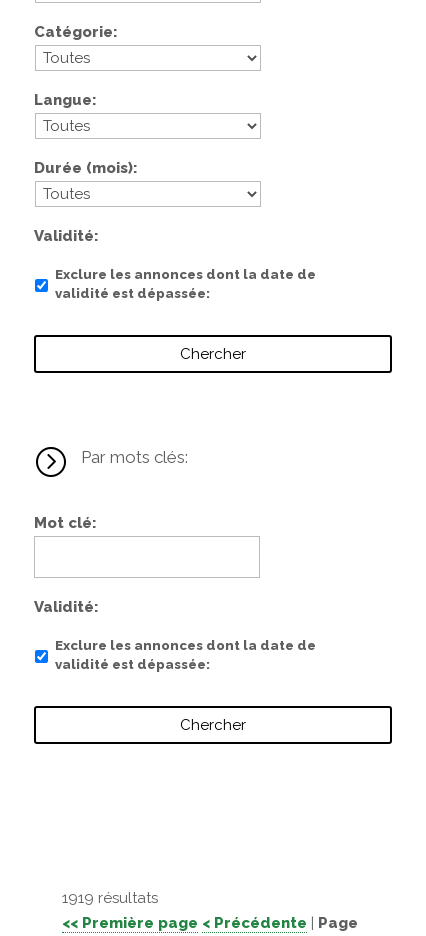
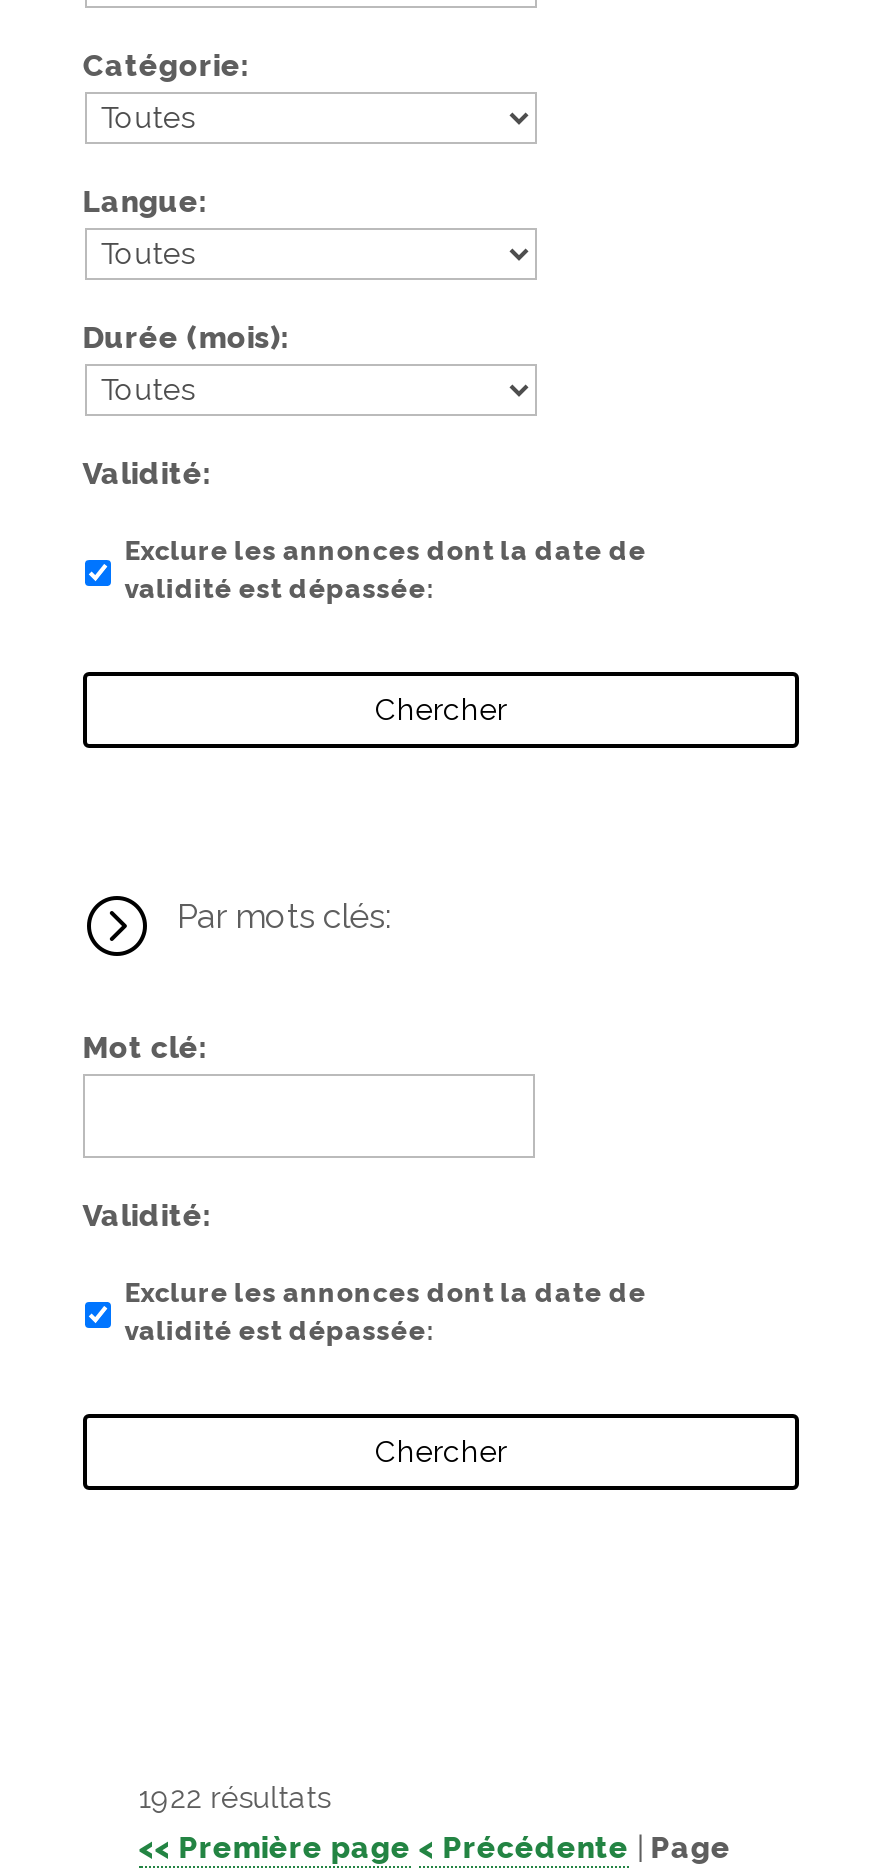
[62,889,158,907] 1919 résultats -> [139,1780,331,1816] 1922 résultats

